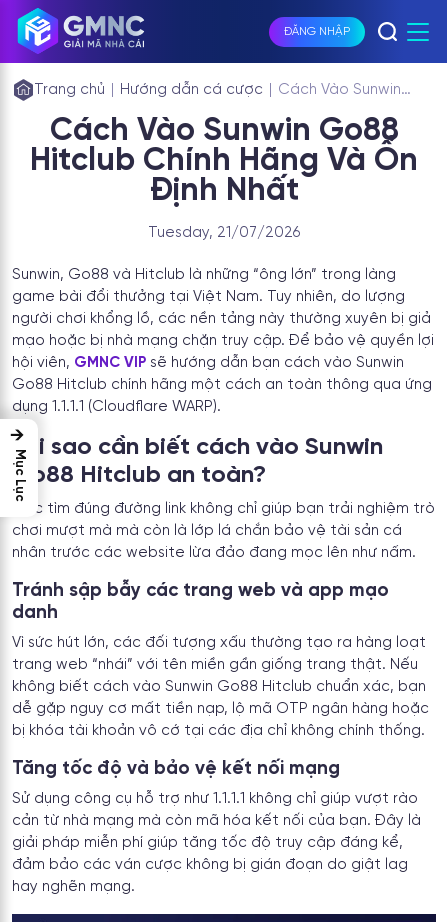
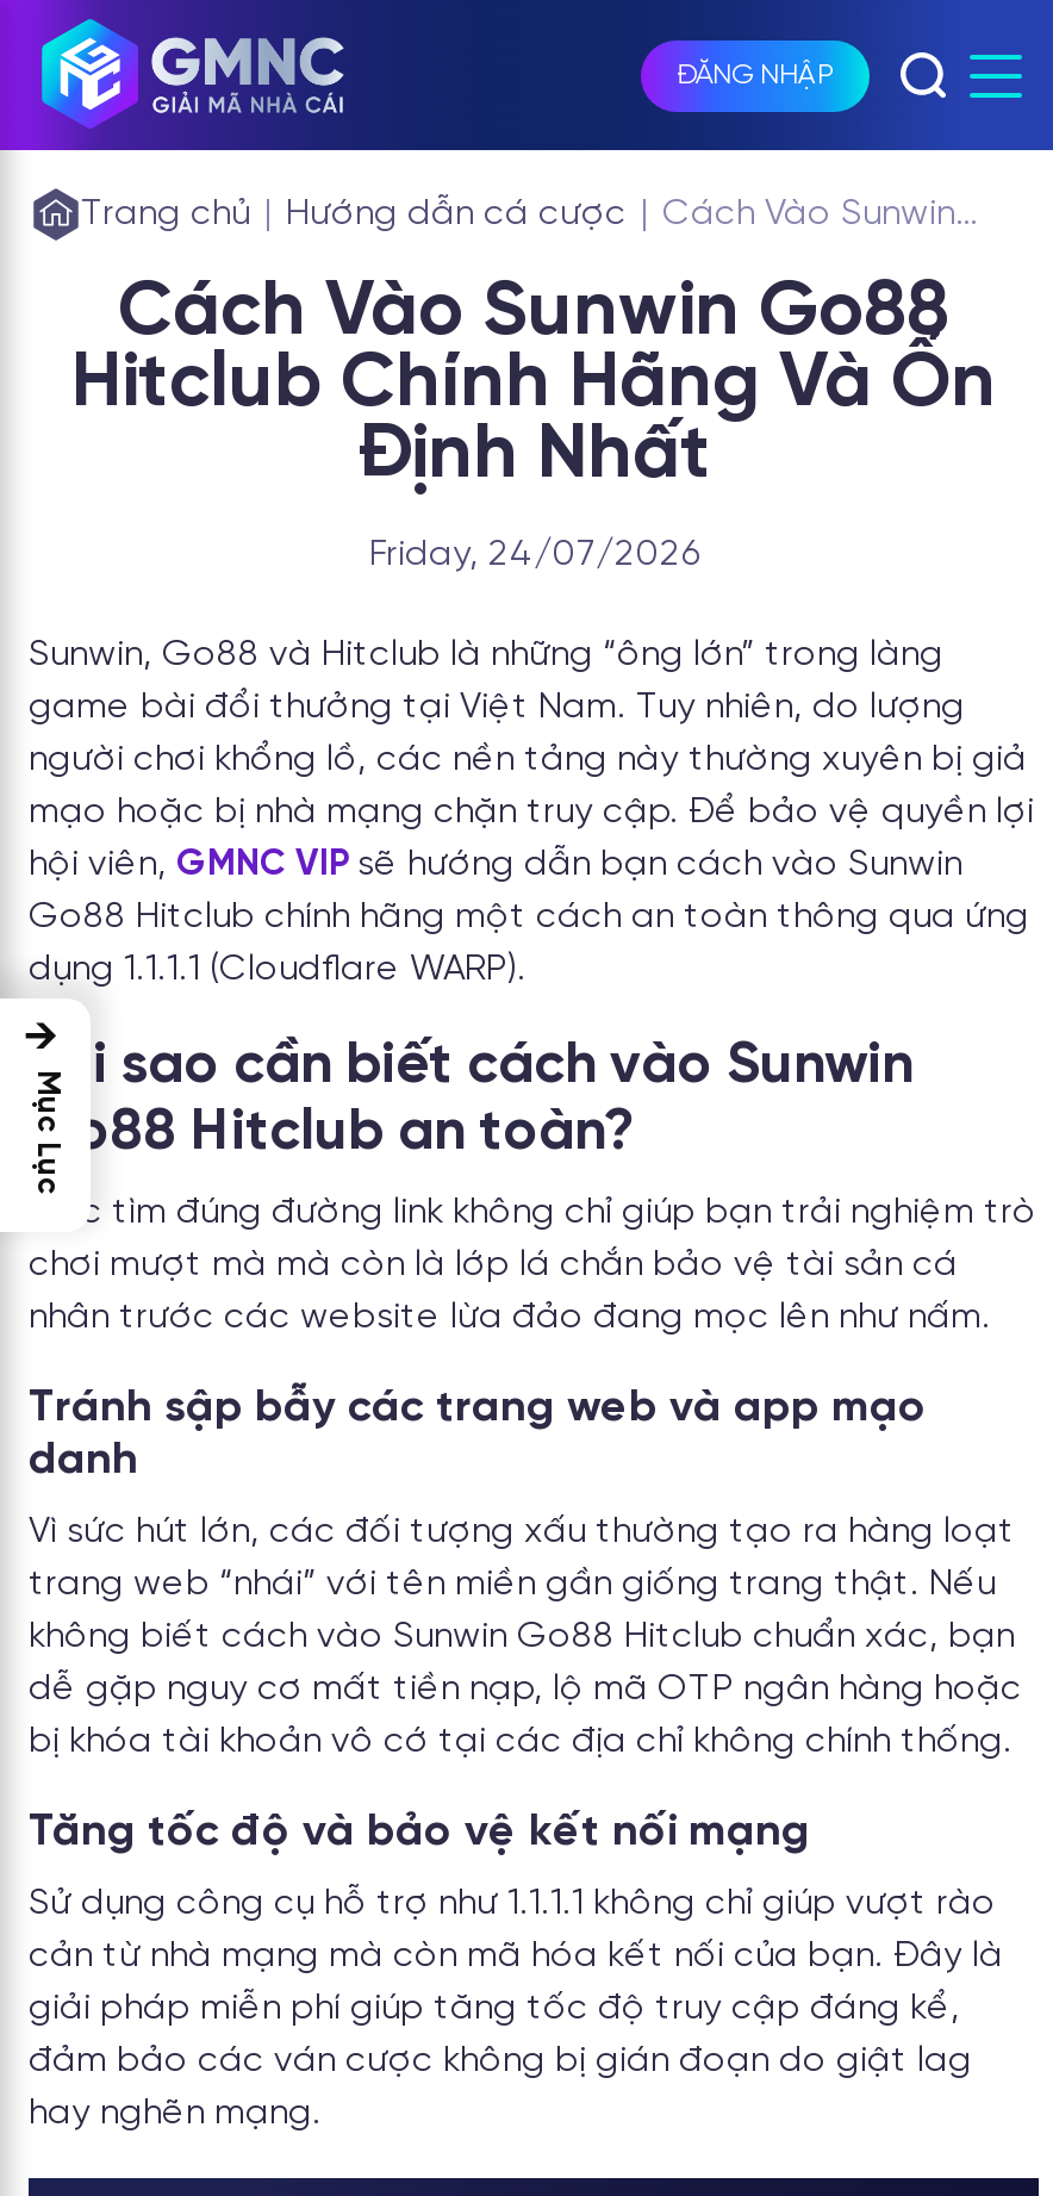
[148,225,300,241] Tuesday, 21/07/2026 -> [369,536,698,574] Friday, 24/07/2026

